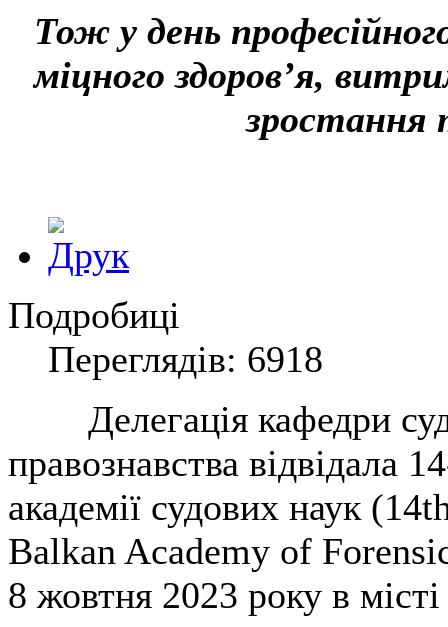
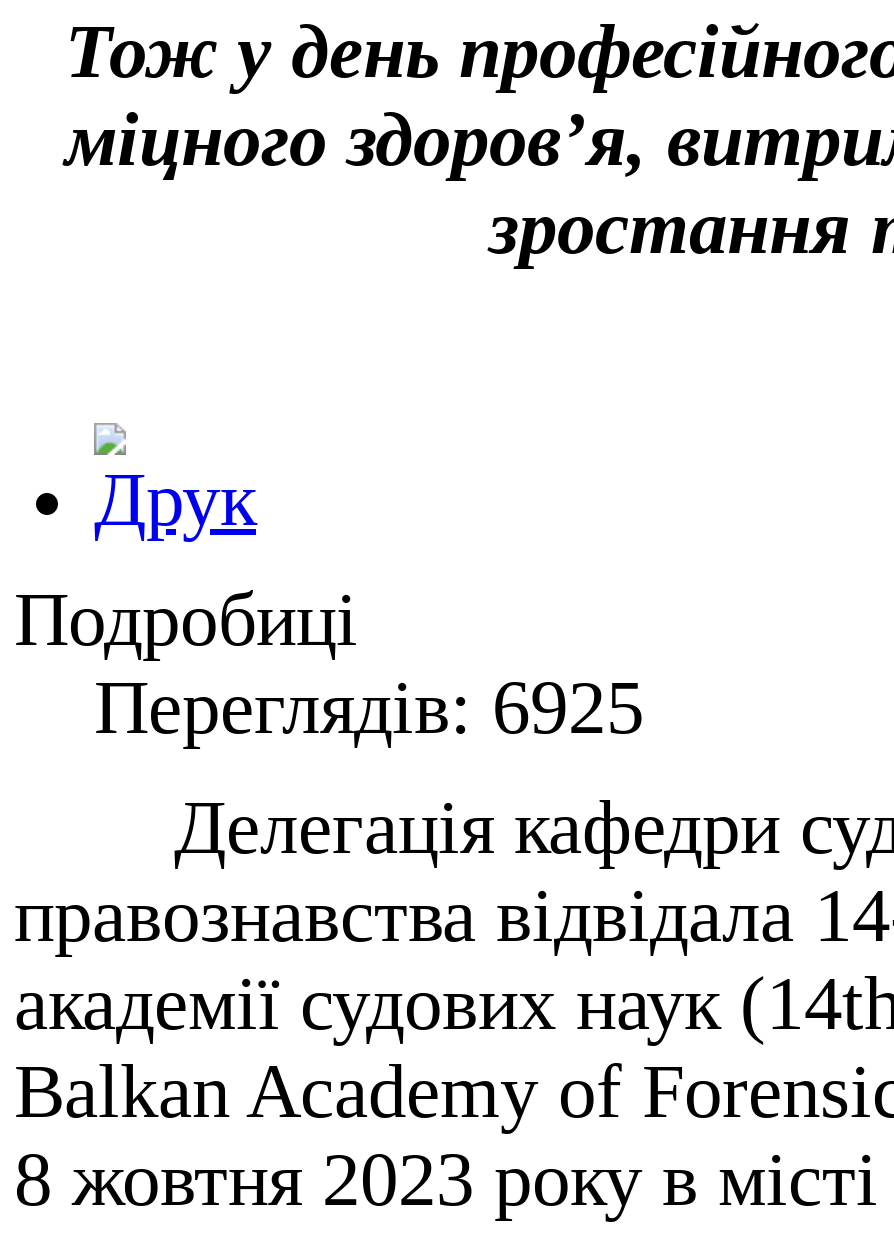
[48,338,323,380] Переглядів: 6918 -> [94,664,644,748] Переглядів: 6925

